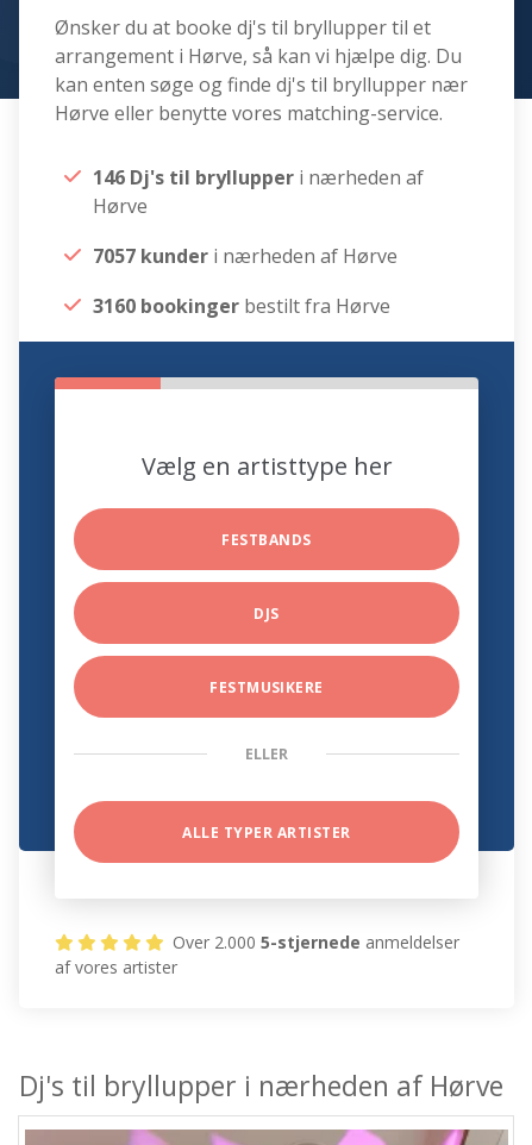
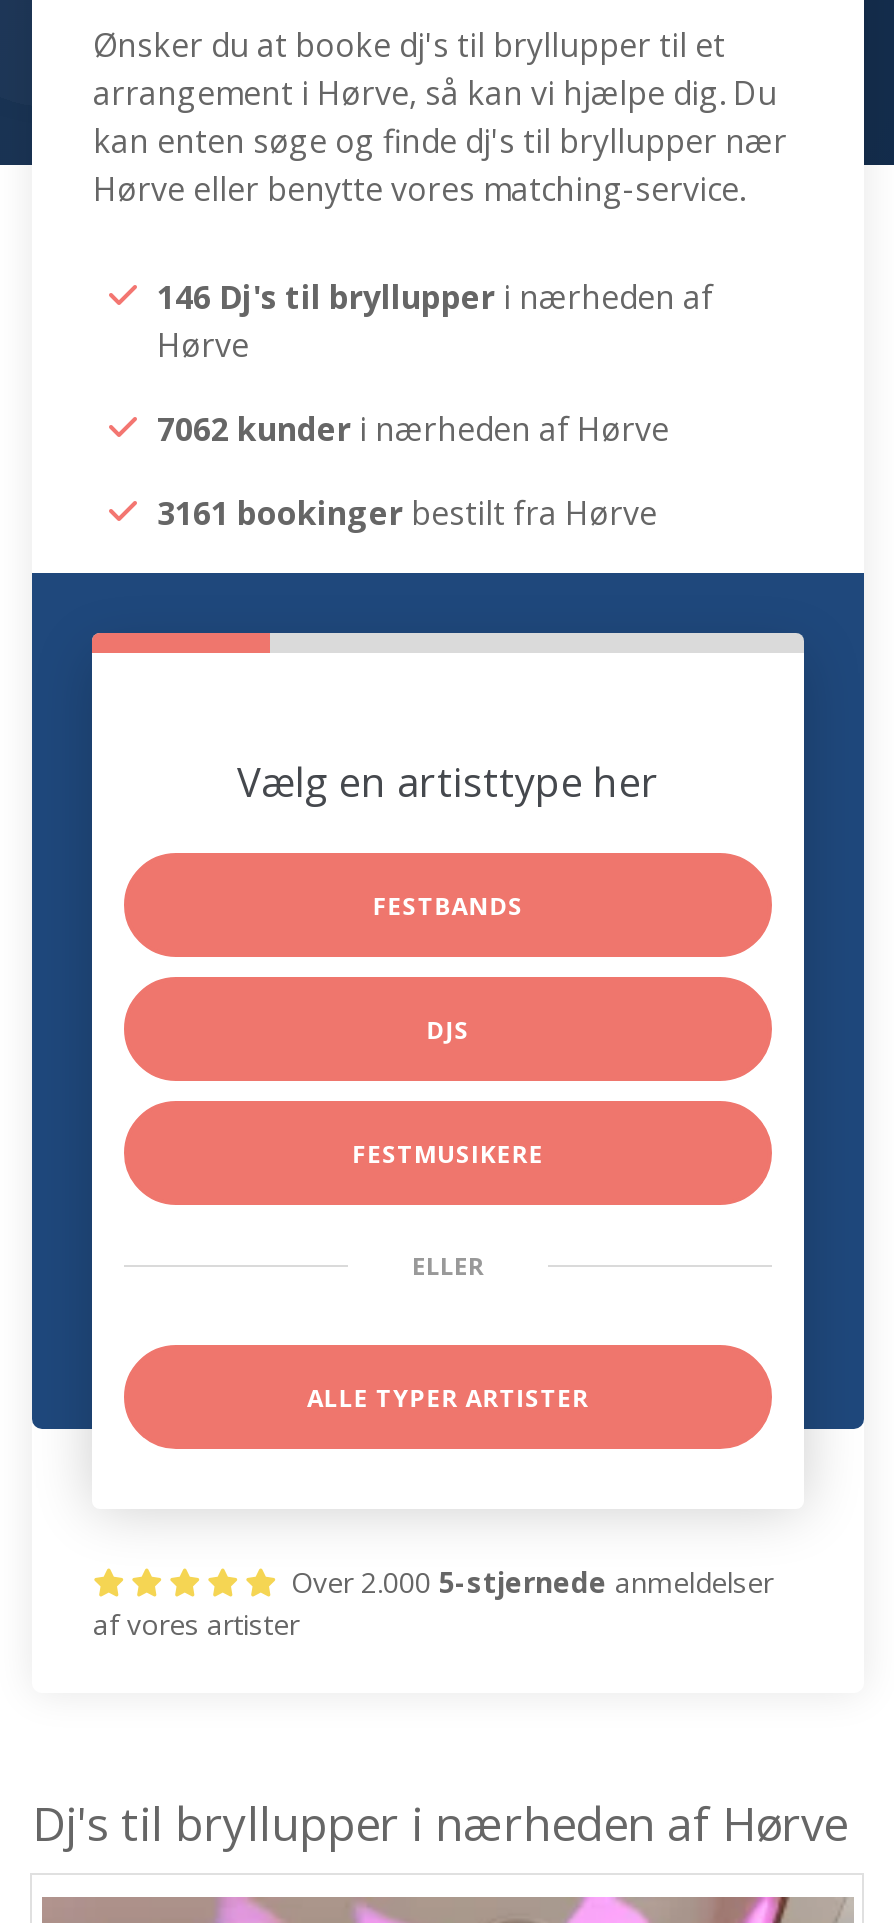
[93,243,398,269] 7057 kunder i nærheden af Hørve -> [157,408,669,452] 7062 kunder i nærheden af Hørve
[93,293,391,319] 3160 bookinger bestilt fra Hørve -> [157,492,657,536] 3161 bookinger bestilt fra Hørve

